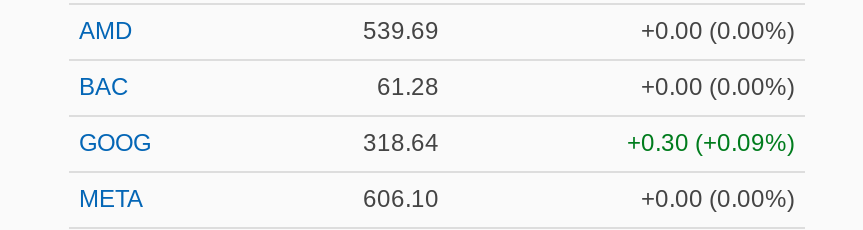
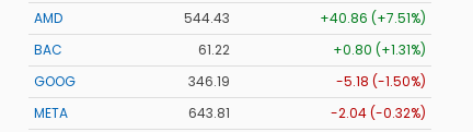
[363,17,439,45] 539.69 -> [184,9,230,28] 544.43
[641,17,795,45] +0.00 (0.00%) -> [320,9,426,28] +40.86 (+7.51%)
[377,73,439,101] 61.28 -> [198,41,230,59] 61.22
[641,73,795,101] +0.00 (0.00%) -> [333,41,426,59] +0.80 (+1.31%)
[363,129,439,157] 318.64 -> [188,72,230,91] 346.19
[627,129,795,157] +0.30 (+0.09%) -> [336,72,426,91] -5.18 (-1.50%)
[363,185,439,213] 606.10 -> [188,104,230,123] 643.81
[641,185,795,213] +0.00 (0.00%) -> [331,104,426,123] -2.04 (-0.32%)

